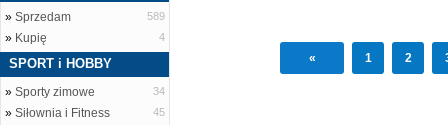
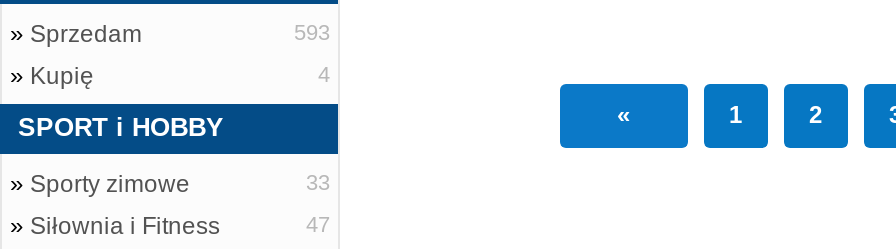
[147,10,165,22] 589 -> [294,20,330,44] 593
[153,85,165,97] 34 -> [306,170,330,194] 33
[153,106,165,118] 45 -> [306,212,330,236] 47

